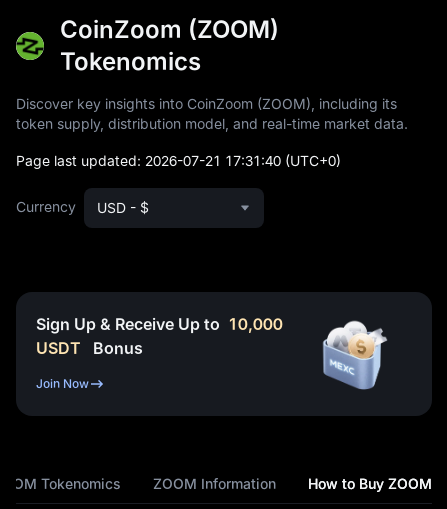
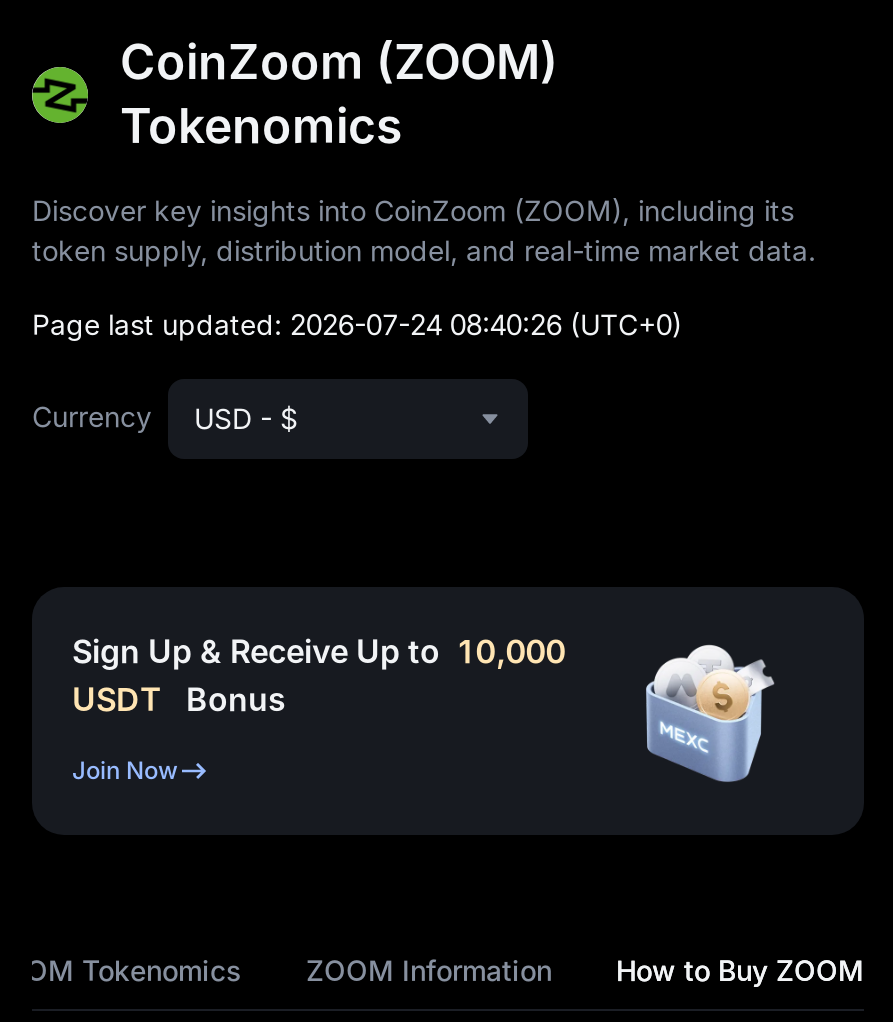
[16,152,341,169] Page last updated: 2026-07-21 17:31:40 (UTC+0) -> [32,308,682,342] Page last updated: 2026-07-24 08:40:26 (UTC+0)

